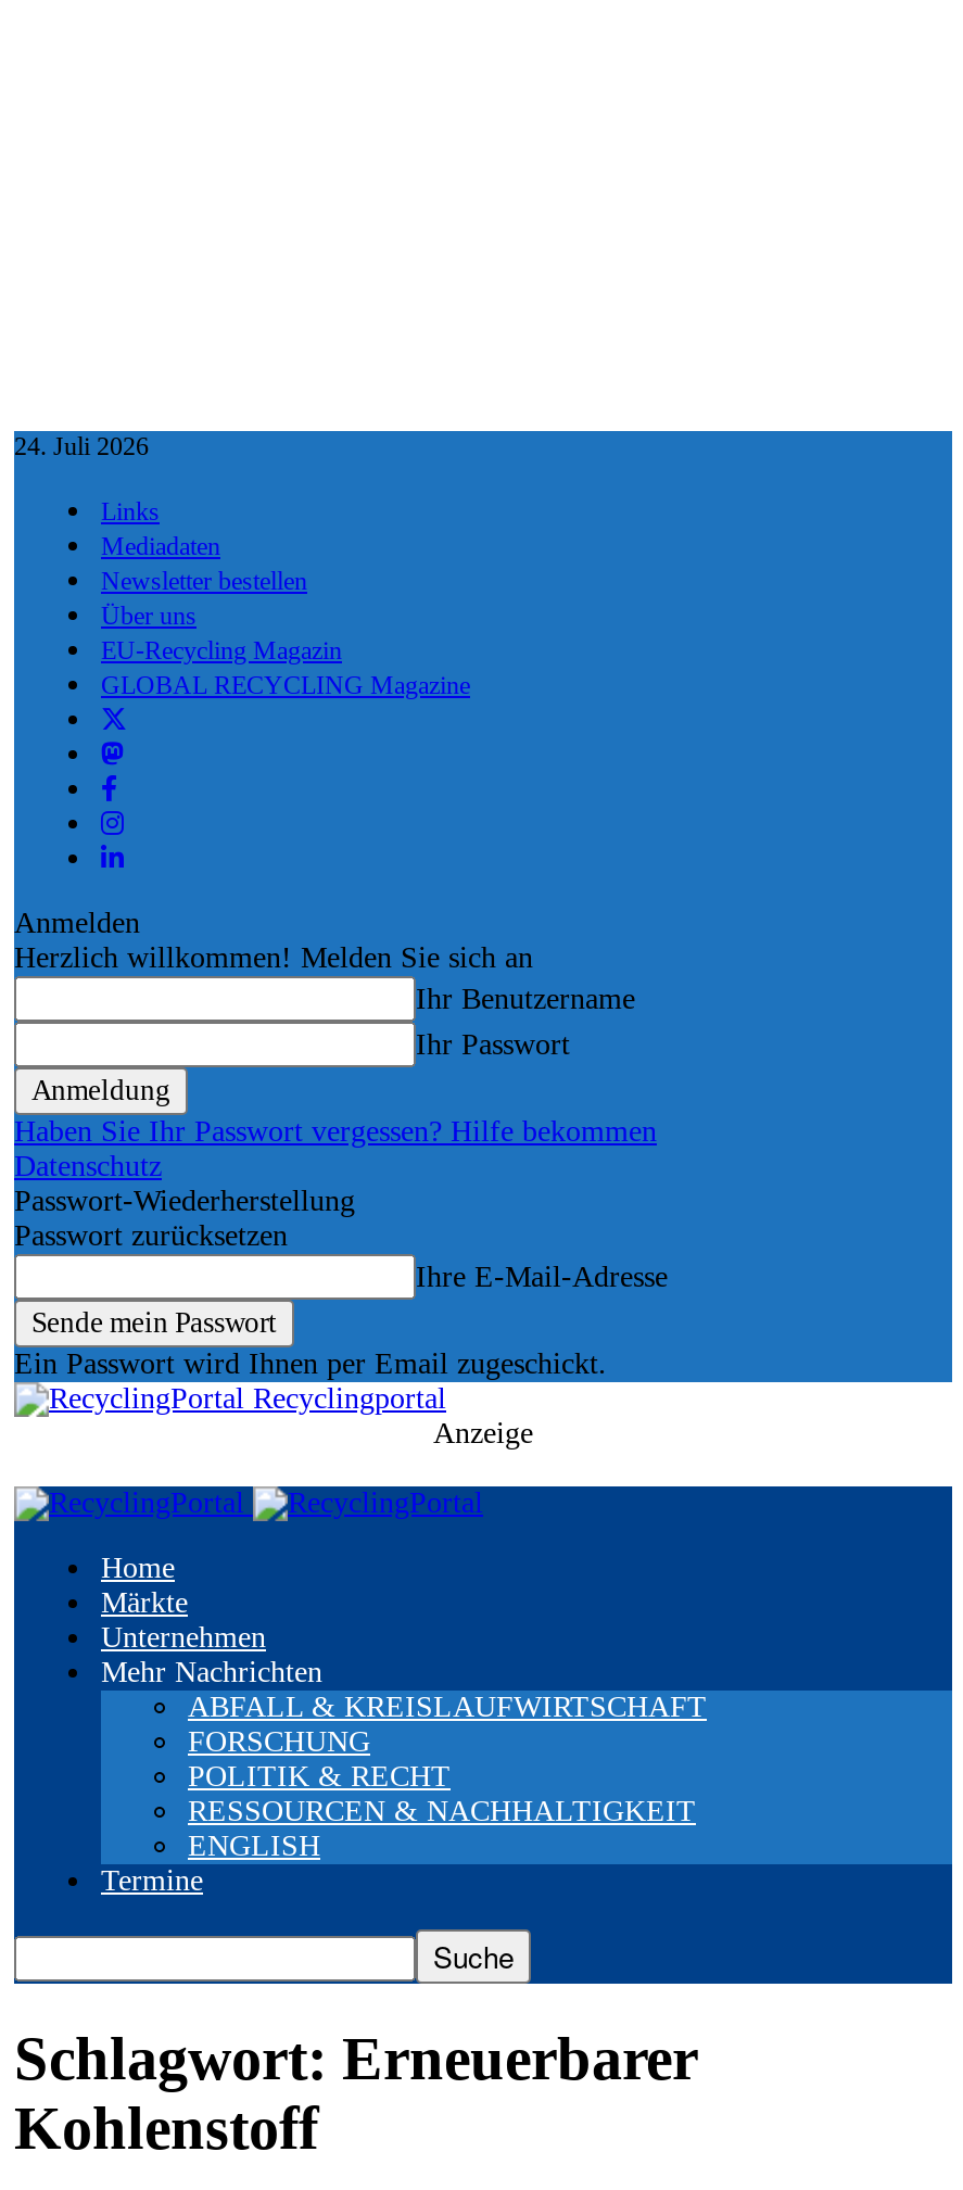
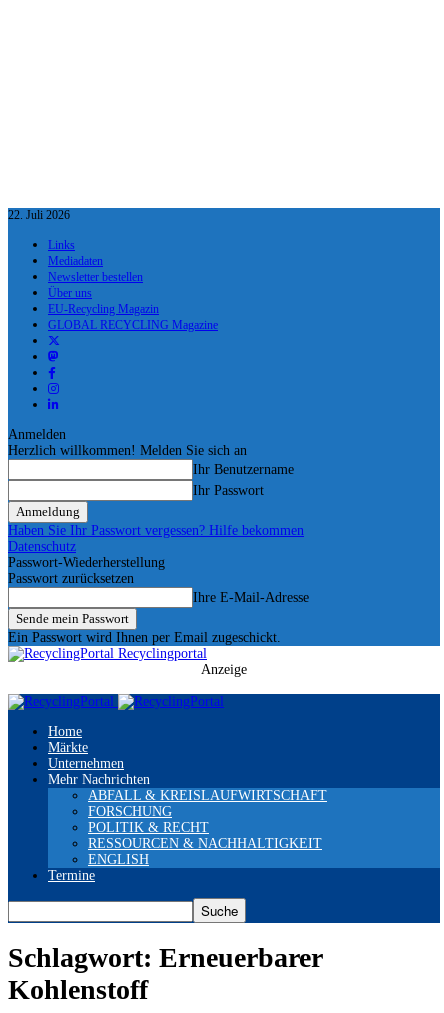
[14,431,149,461] 24. Juli 2026 -> [8,208,70,222] 22. Juli 2026

